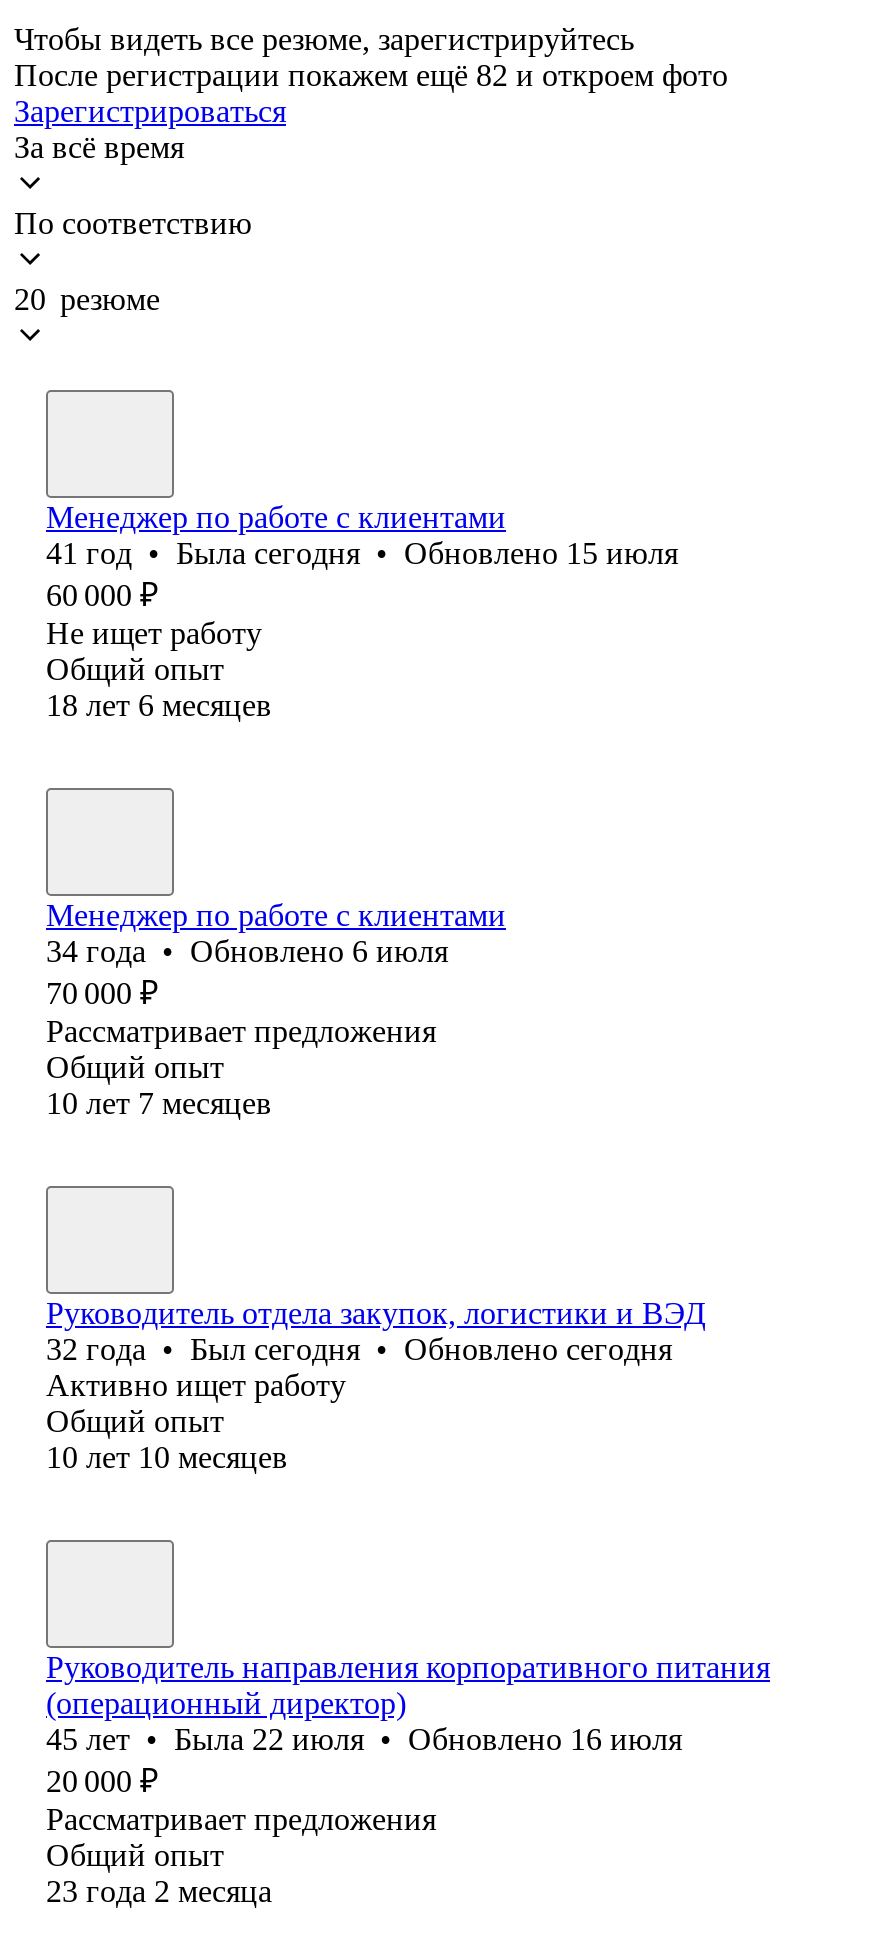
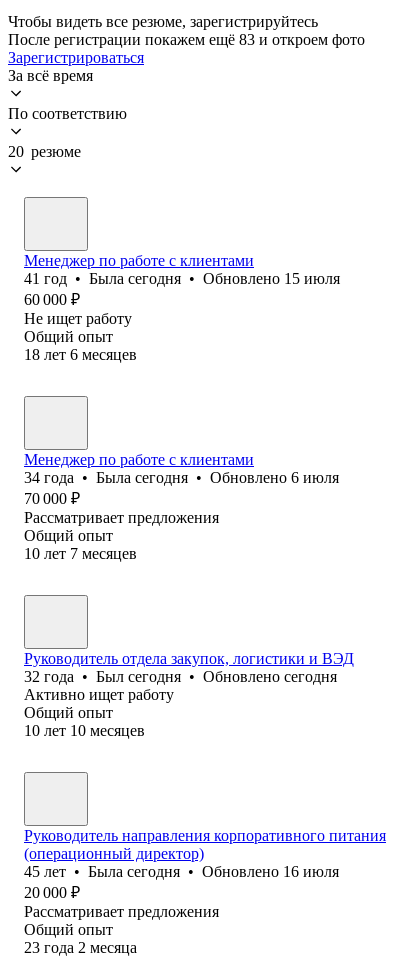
[14,58,728,92] После регистрации покажем ещё 82 и откроем фото -> [8,31,365,48] После регистрации покажем ещё 83 и откроем фото
[46,934,448,968] 34 года • Обновлено 6 июля -> [24,469,339,486] 34 года • Была сегодня • Обновлено 6 июля
[46,1722,682,1756] 45 лет • Была 22 июля • Обновлено 16 июля -> [24,863,339,880] 45 лет • Была сегодня • Обновлено 16 июля

